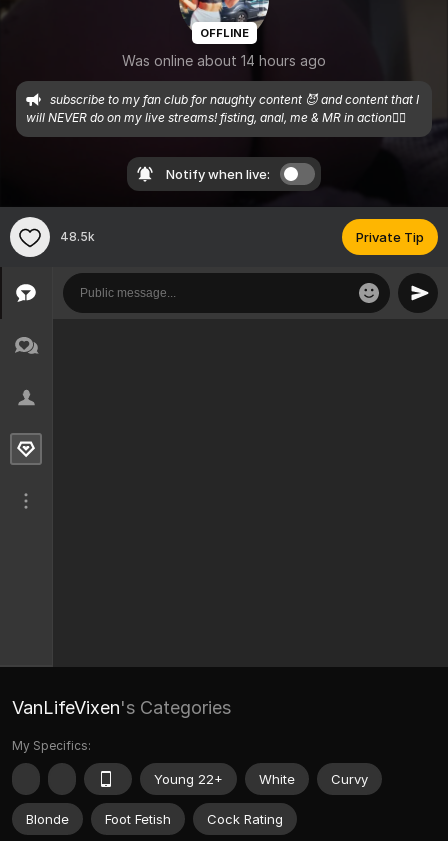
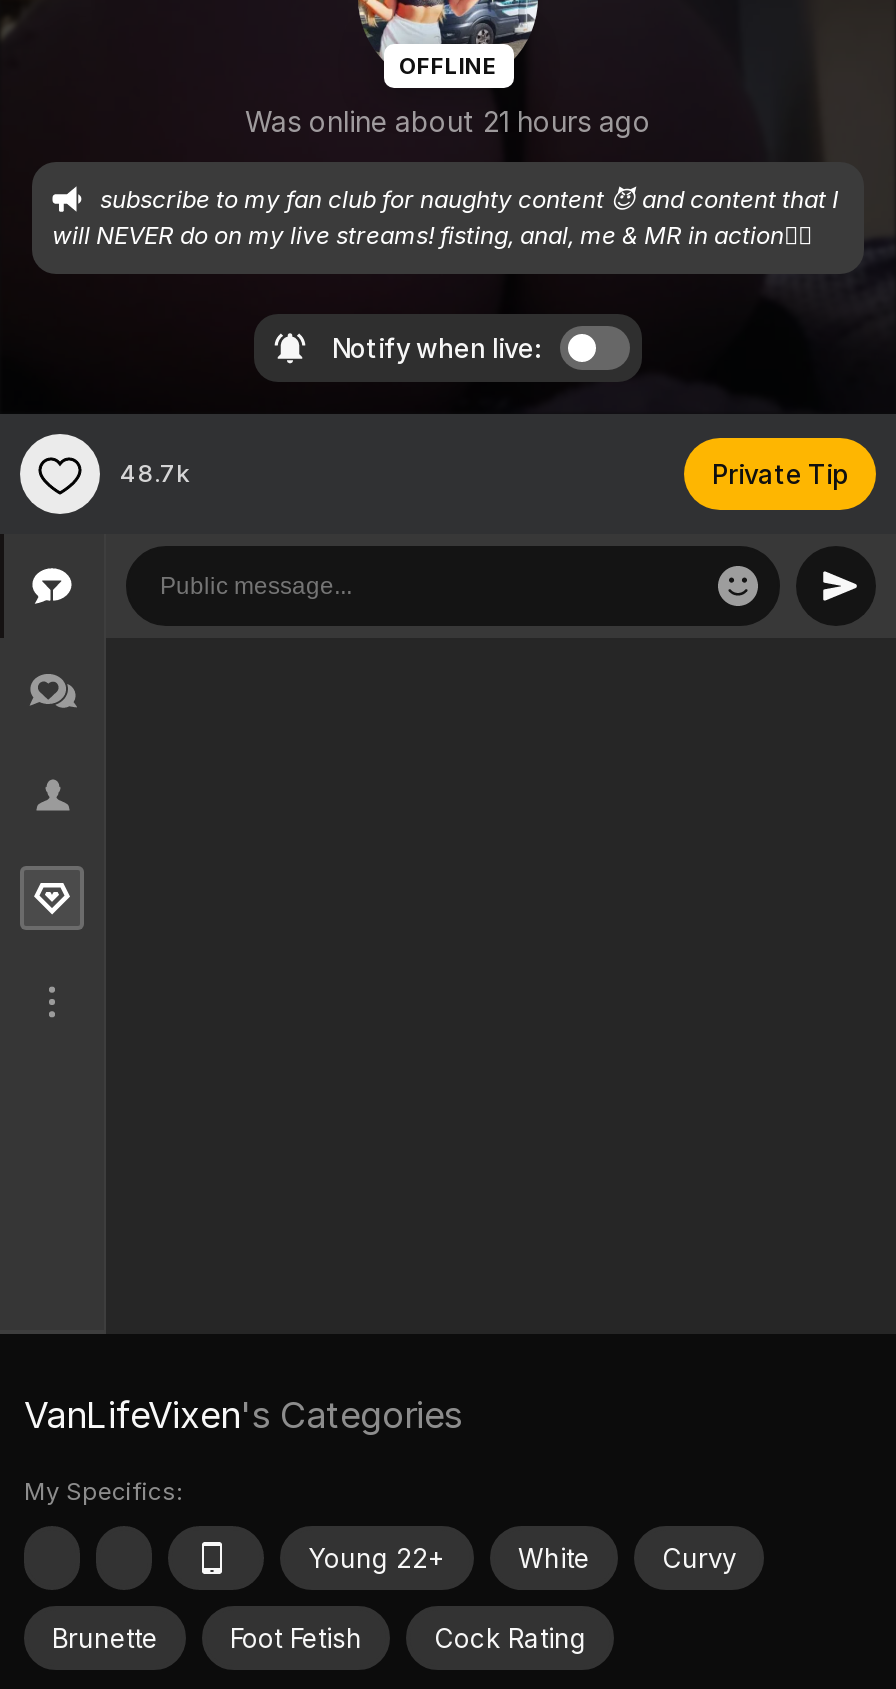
[122,52,326,69] Was online about 14 hours ago -> [245,104,651,138] Was online about 21 hours ago
[60,229,95,244] 48.5k -> [120,458,190,488] 48.7k
[26,811,69,827] Blonde -> [52,1621,158,1653] Brunette

